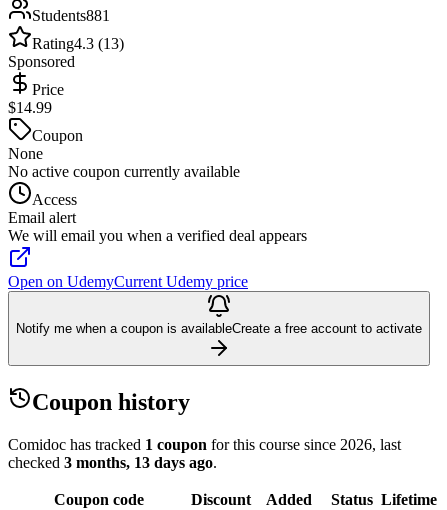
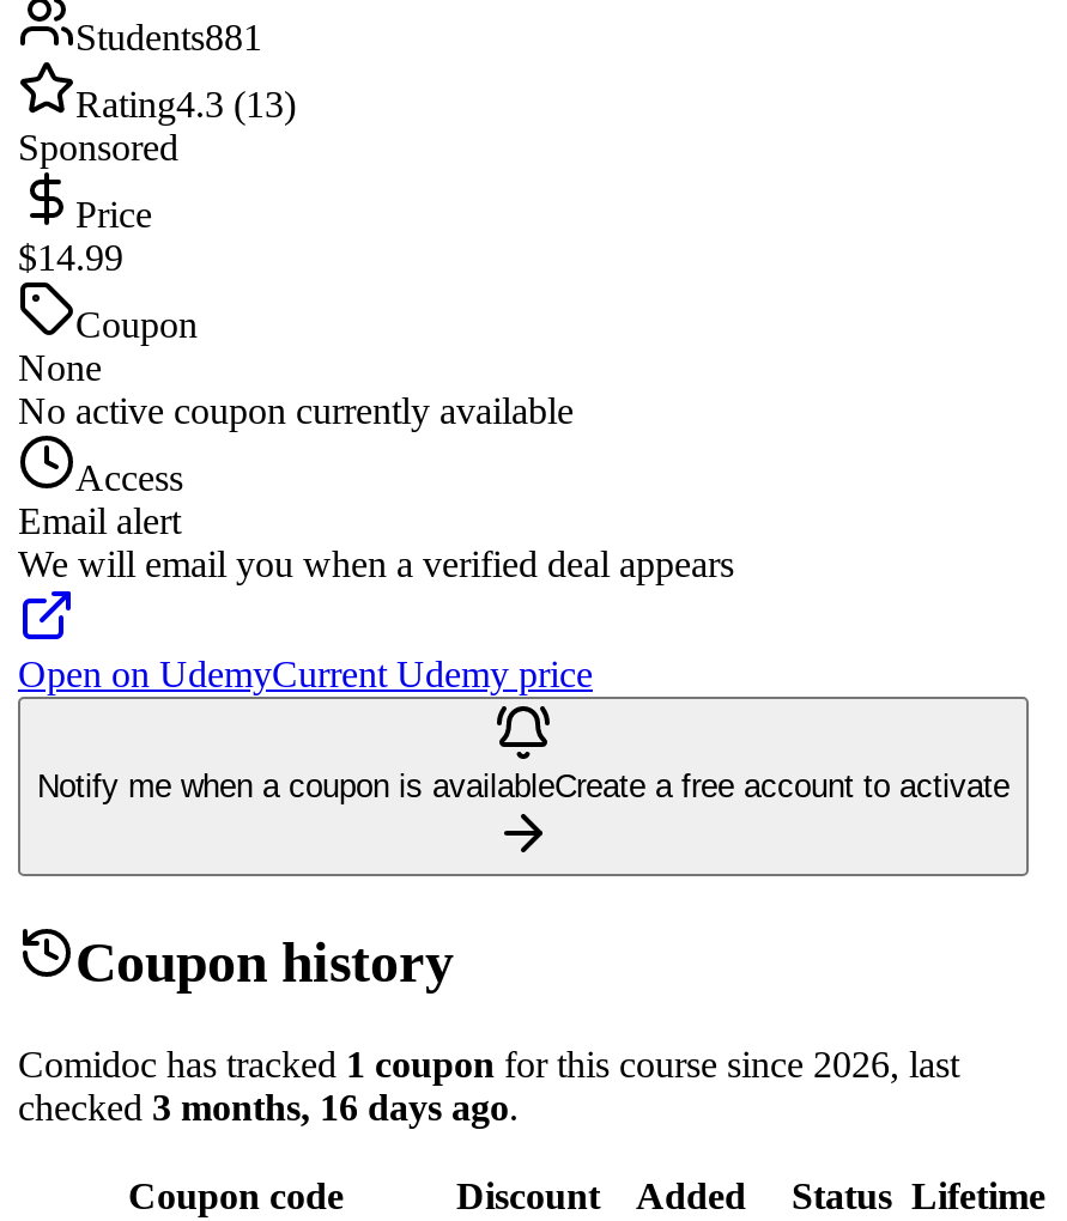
[8,454,217,471] checked 3 months, 13 days ago. -> [18,1086,519,1127] checked 3 months, 16 days ago.

